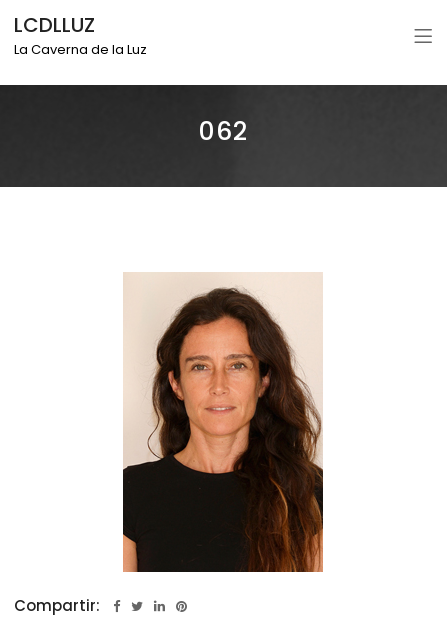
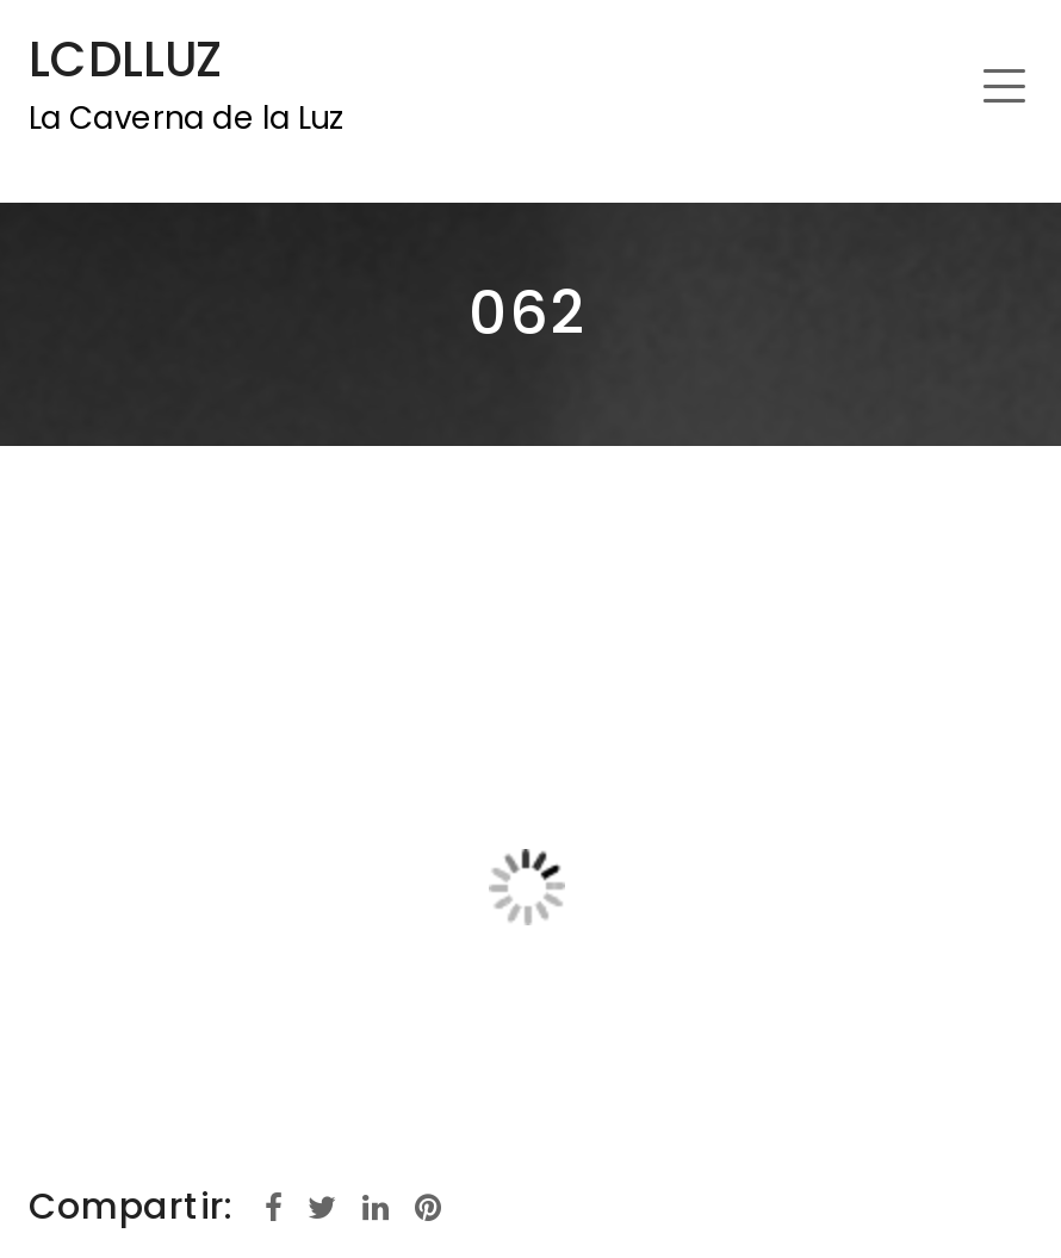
[122,272,324,573] [image] -> none

